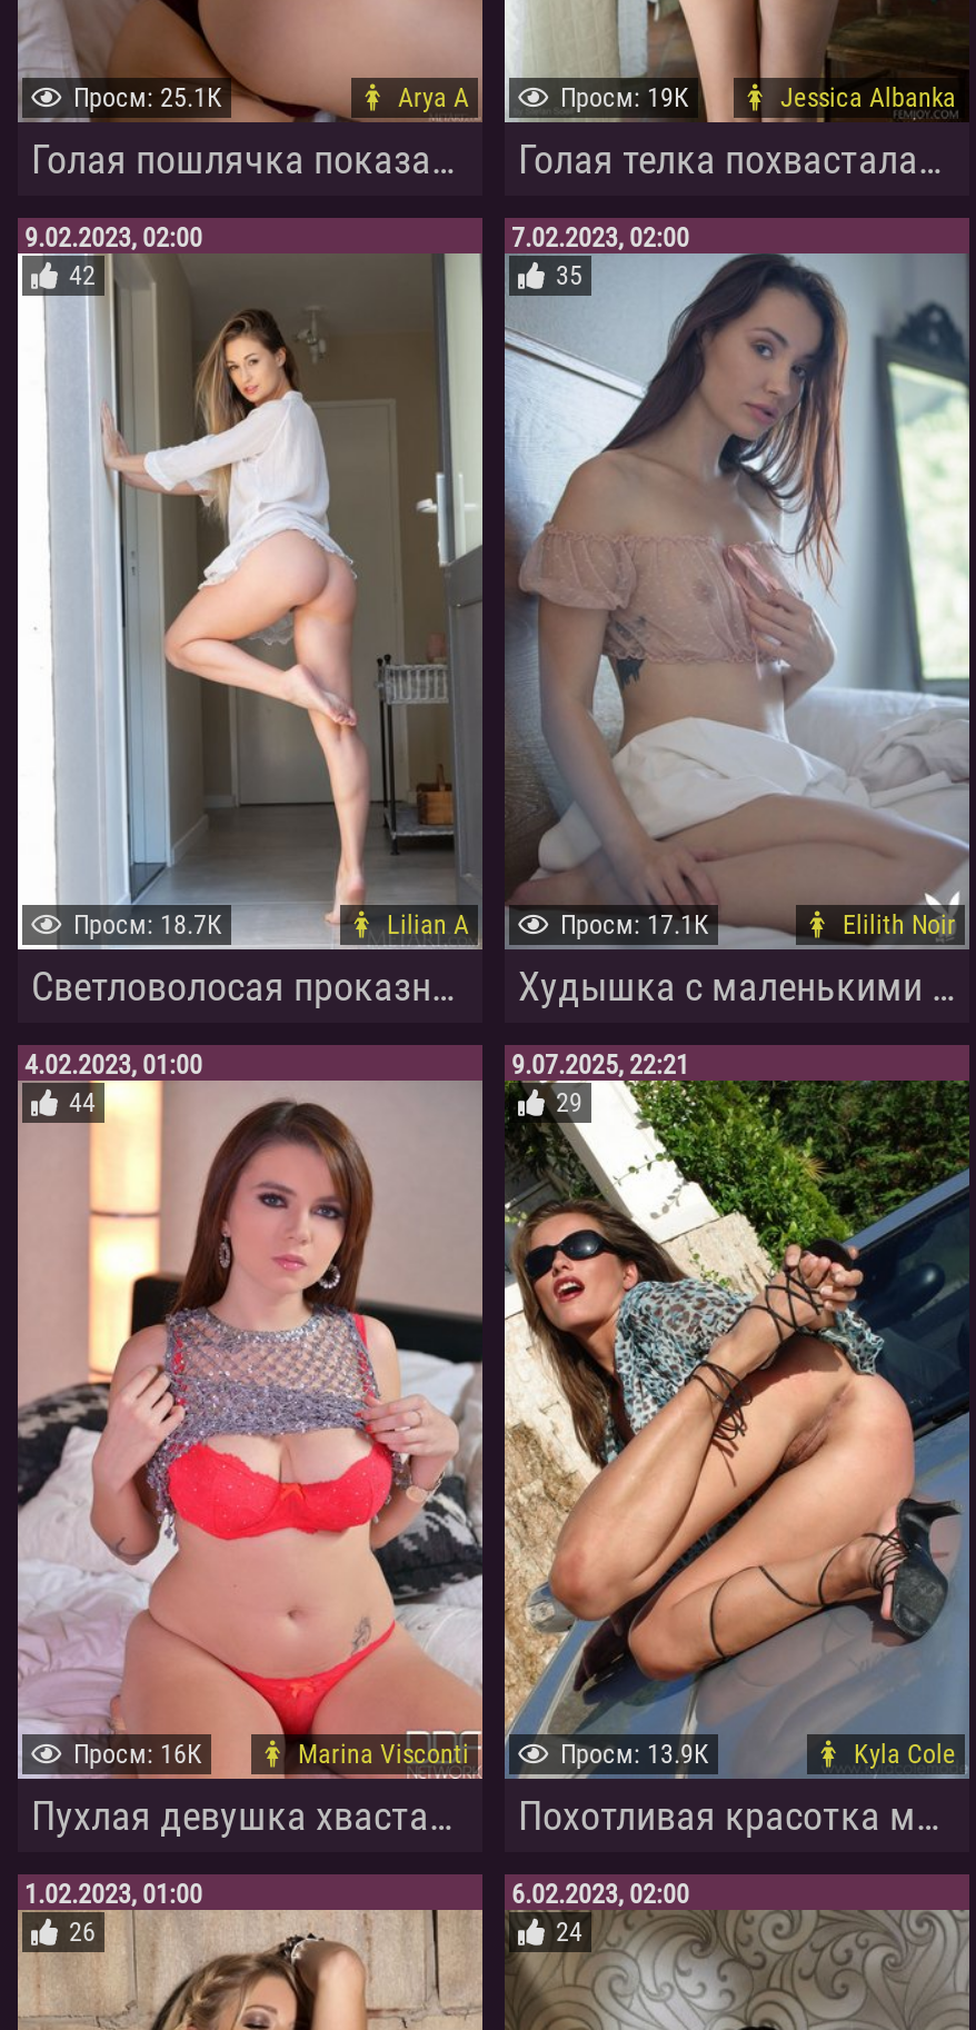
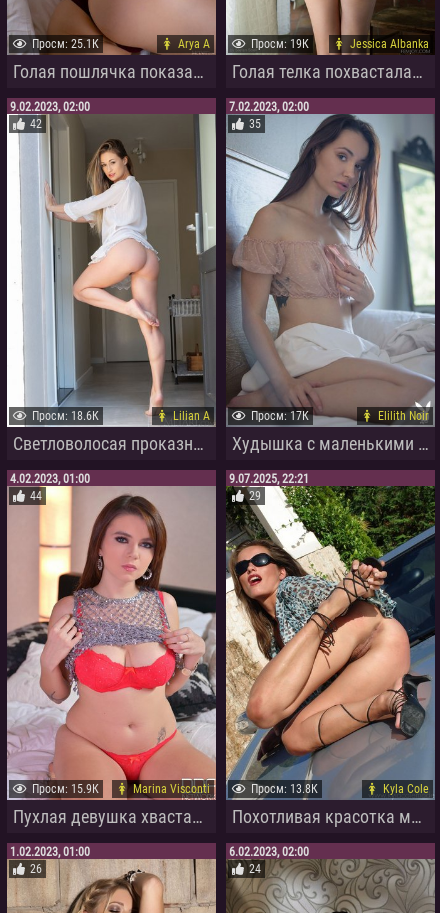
[67,909,222,941] Проcм: 18.7К -> [29,409,99,423] Проcм: 18.6К
[554,909,709,941] Проcм: 17.1К -> [248,409,309,423] Проcм: 17К
[67,1738,202,1769] Проcм: 16К -> [29,781,99,795] Проcм: 15.9К
[554,1738,709,1769] Проcм: 13.9К -> [248,781,318,795] Проcм: 13.8К

